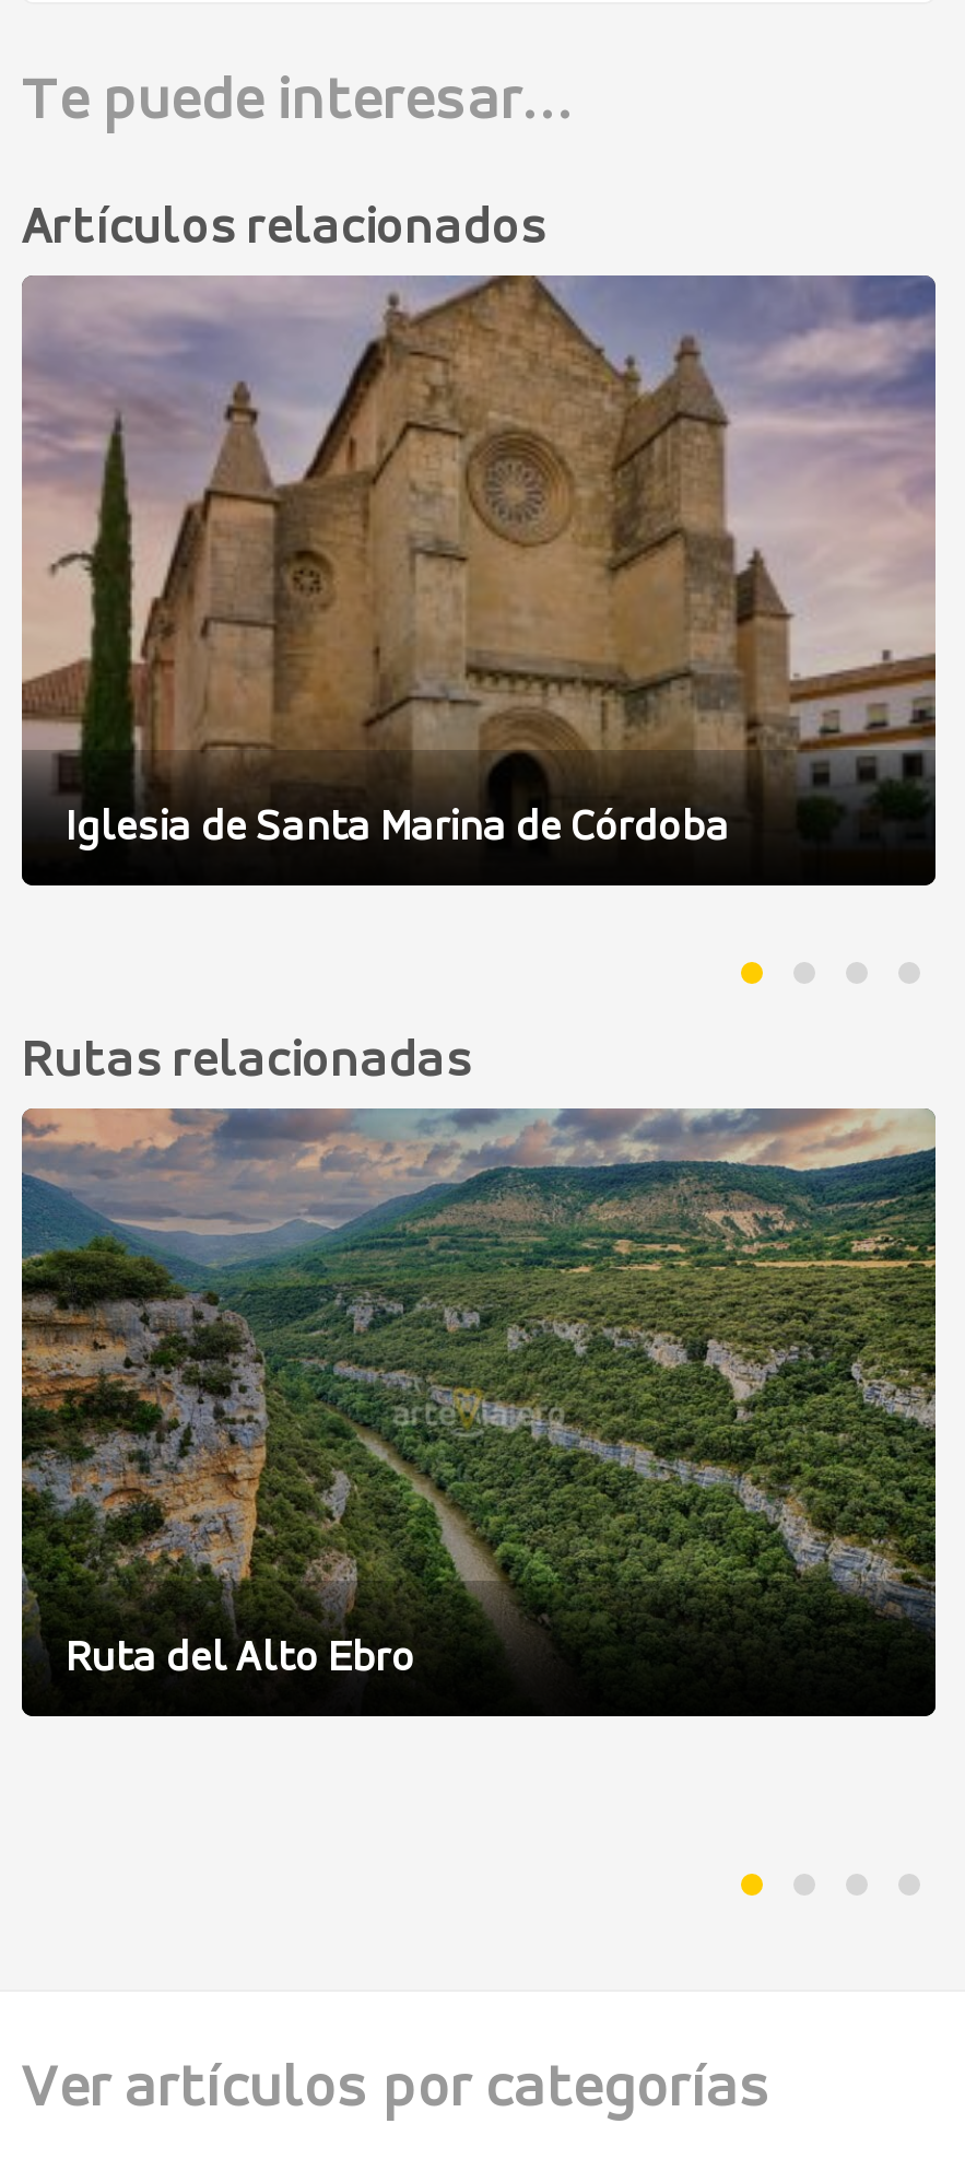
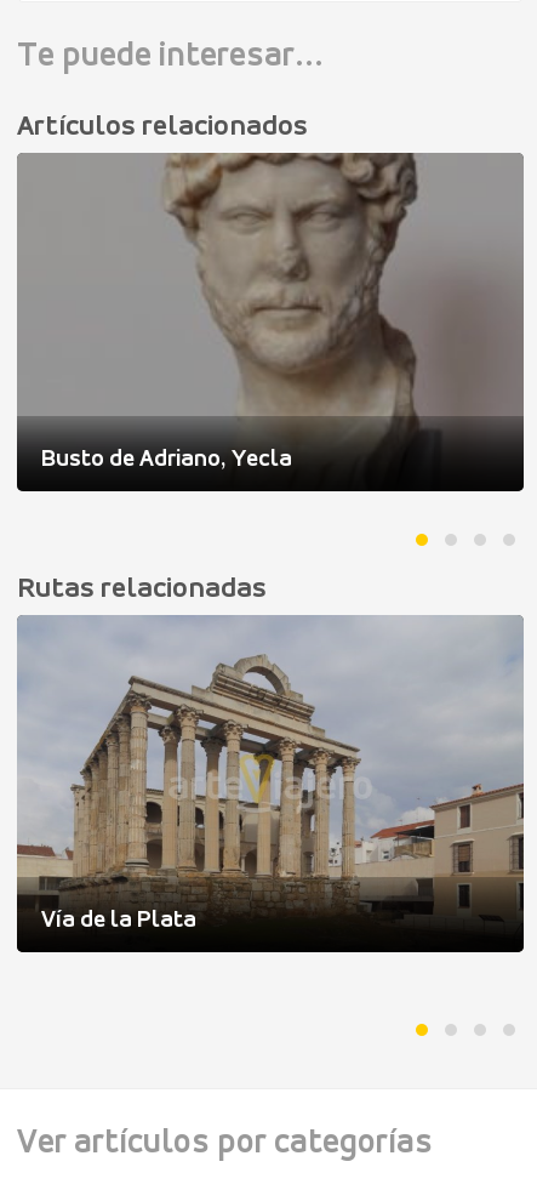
[22,275,938,850] [image] | Iglesia de Santa Marina de Córdoba -> [18,153,524,472] [image] | Busto de Adriano, Yecla
[20,1106,935,1682] [image] | Ruta del Alto Ebro -> [16,615,524,933] [image] | Vía de la Plata

